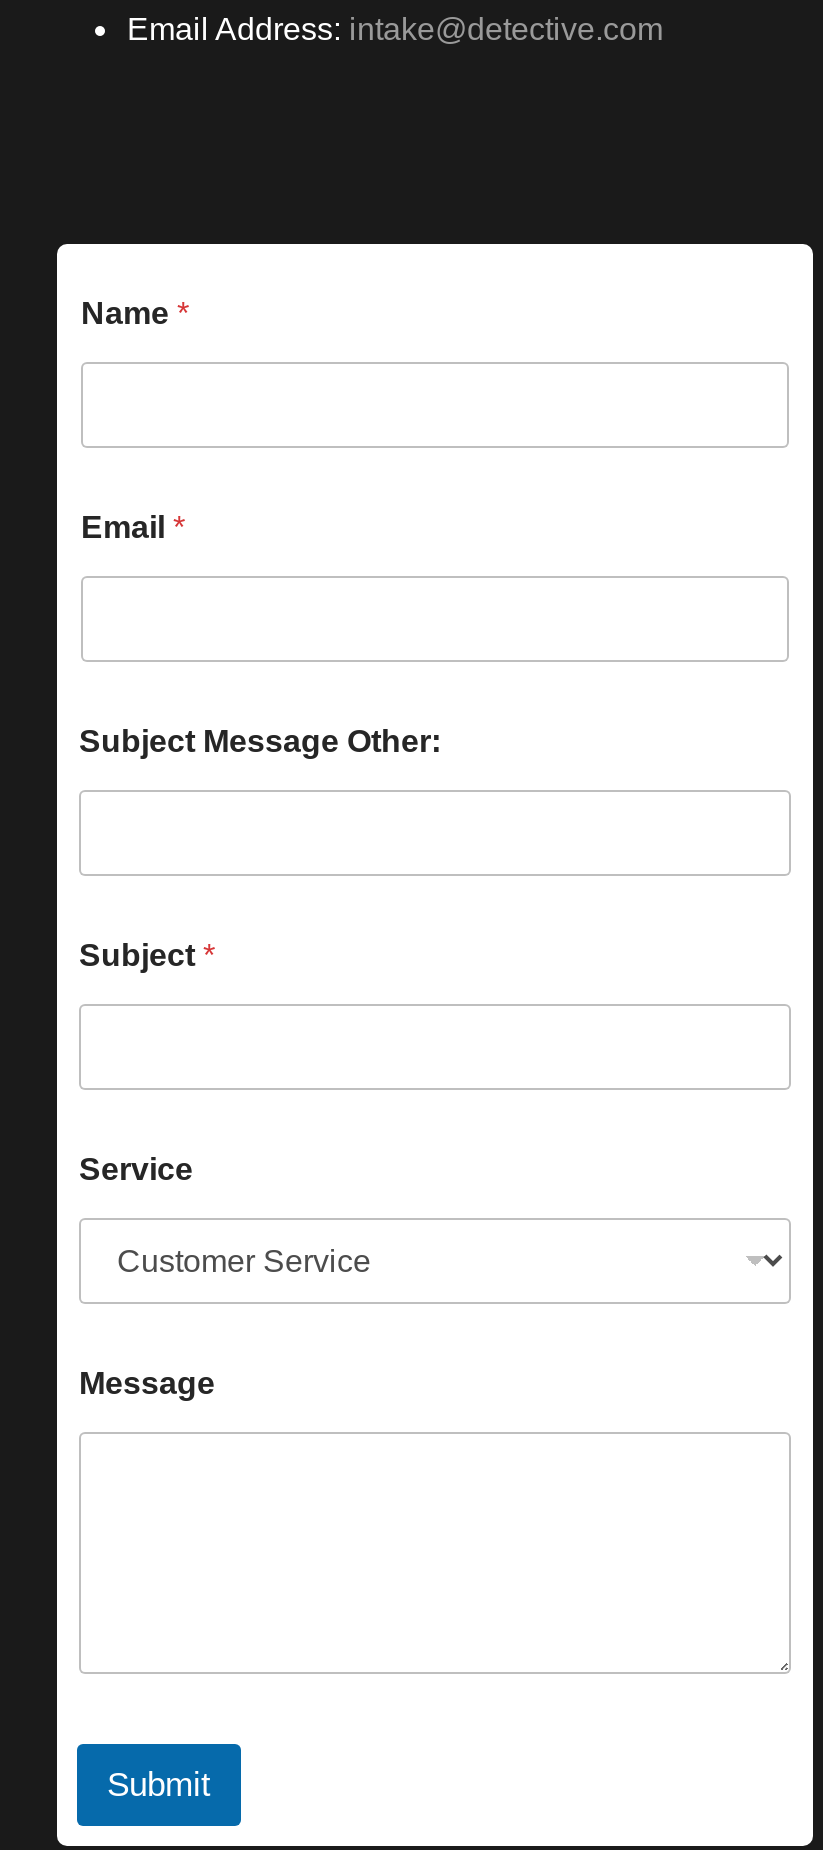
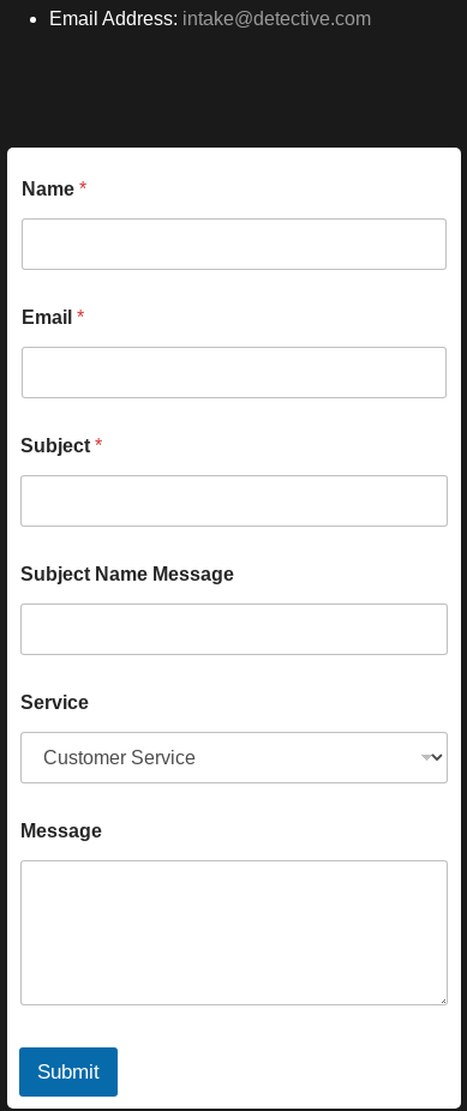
[79,725,441,759] Subject Message Other: -> none
moved [79,939,215,973] -> [20,436,102,456]: Subject *
none -> [20,564,234,585] Subject Name Message

